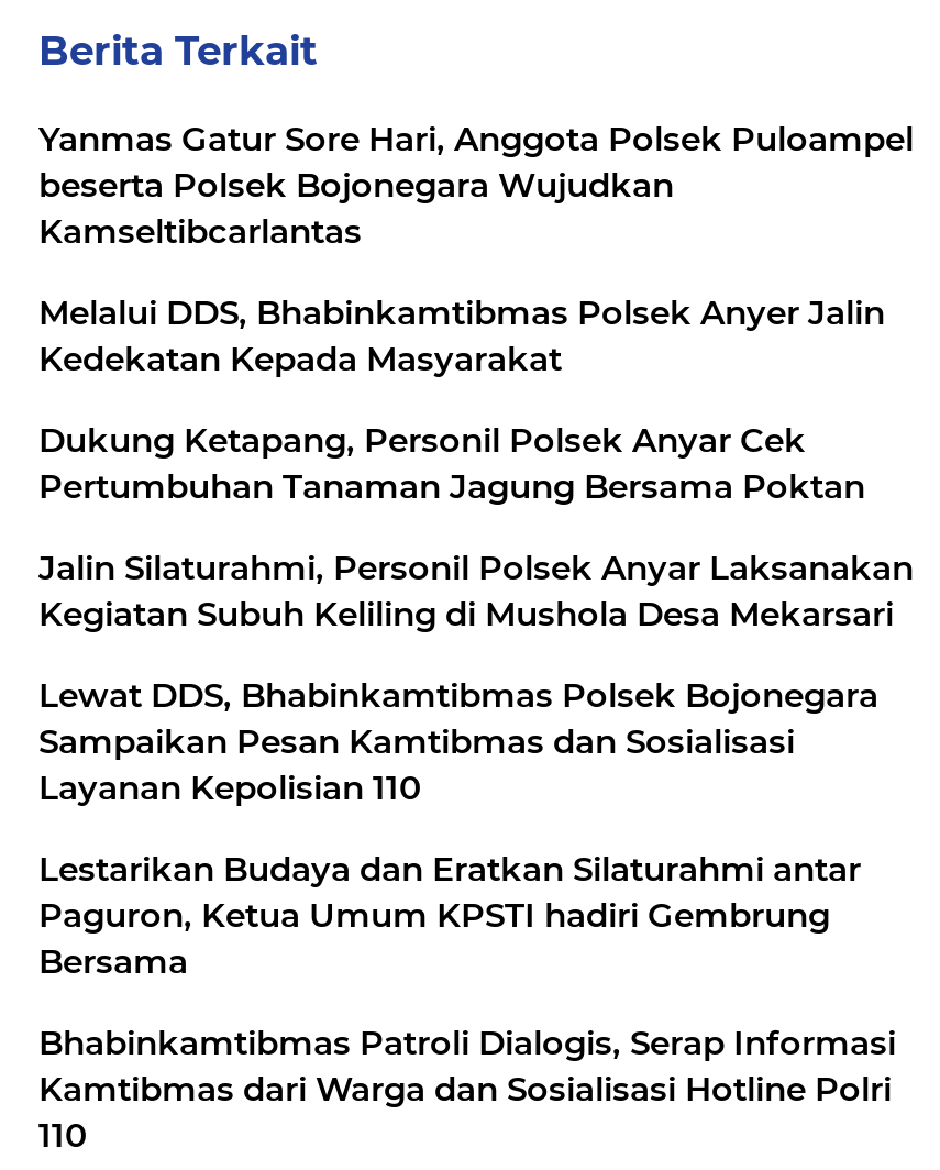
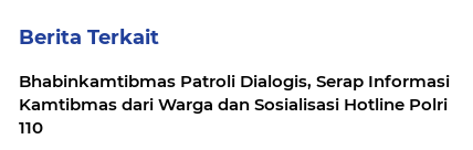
[38,119,914,983] Yanmas Gatur Sore Hari, Anggota Polsek Puloampel | beserta Polsek Bojonegara Wujudkan | Kamseltibcarlantas | Melalui DDS, Bhabinkamtibmas Polsek Anyer Jalin | Kedekatan Kepada Masyarakat | Dukung Ketapang, Personil Polsek Anyar Cek | Pertumbuhan Tanaman Jagung Bersama Poktan | Jalin Silaturahmi, Personil Polsek Anyar Laksanakan | Kegiatan Subuh Keliling di Mushola Desa Mekarsari | Lewat DDS, Bhabinkamtibmas Polsek Bojonegara | Sampaikan Pesan Kamtibmas dan Sosialisasi | Layanan Kepolisian 110 | Lestarikan Budaya dan Eratkan Silaturahmi antar | Paguron, Ketua Umum KPSTI hadiri Gembrung | Bersama -> none

